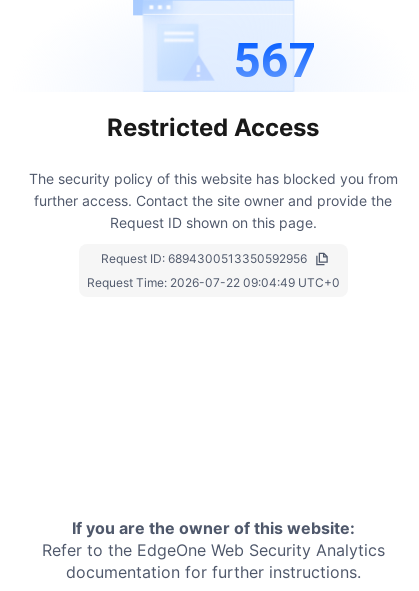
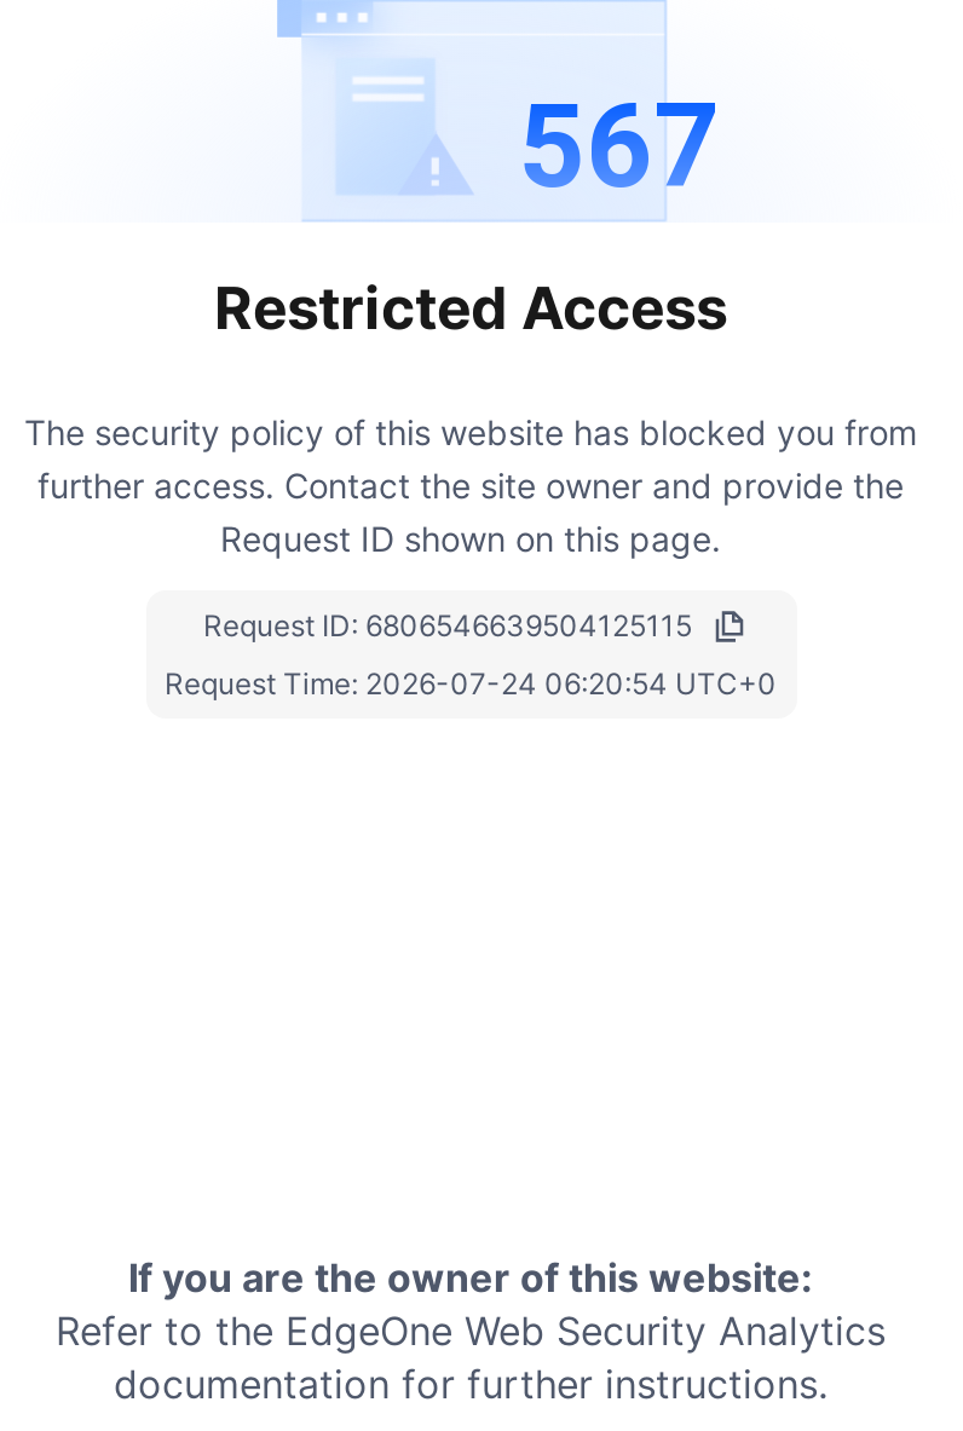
[100,251,306,266] Request ID: 6894300513350592956 -> [203,606,692,643] Request ID: 6806546639504125115
[86,275,339,290] Request Time: 2026-07-22 09:04:49 UTC+0 -> [165,664,777,701] Request Time: 2026-07-24 06:20:54 UTC+0

